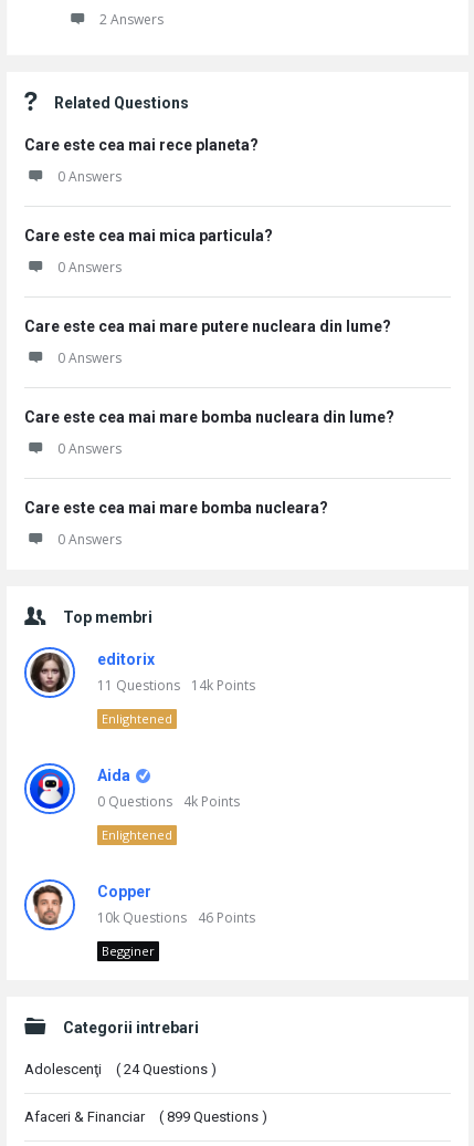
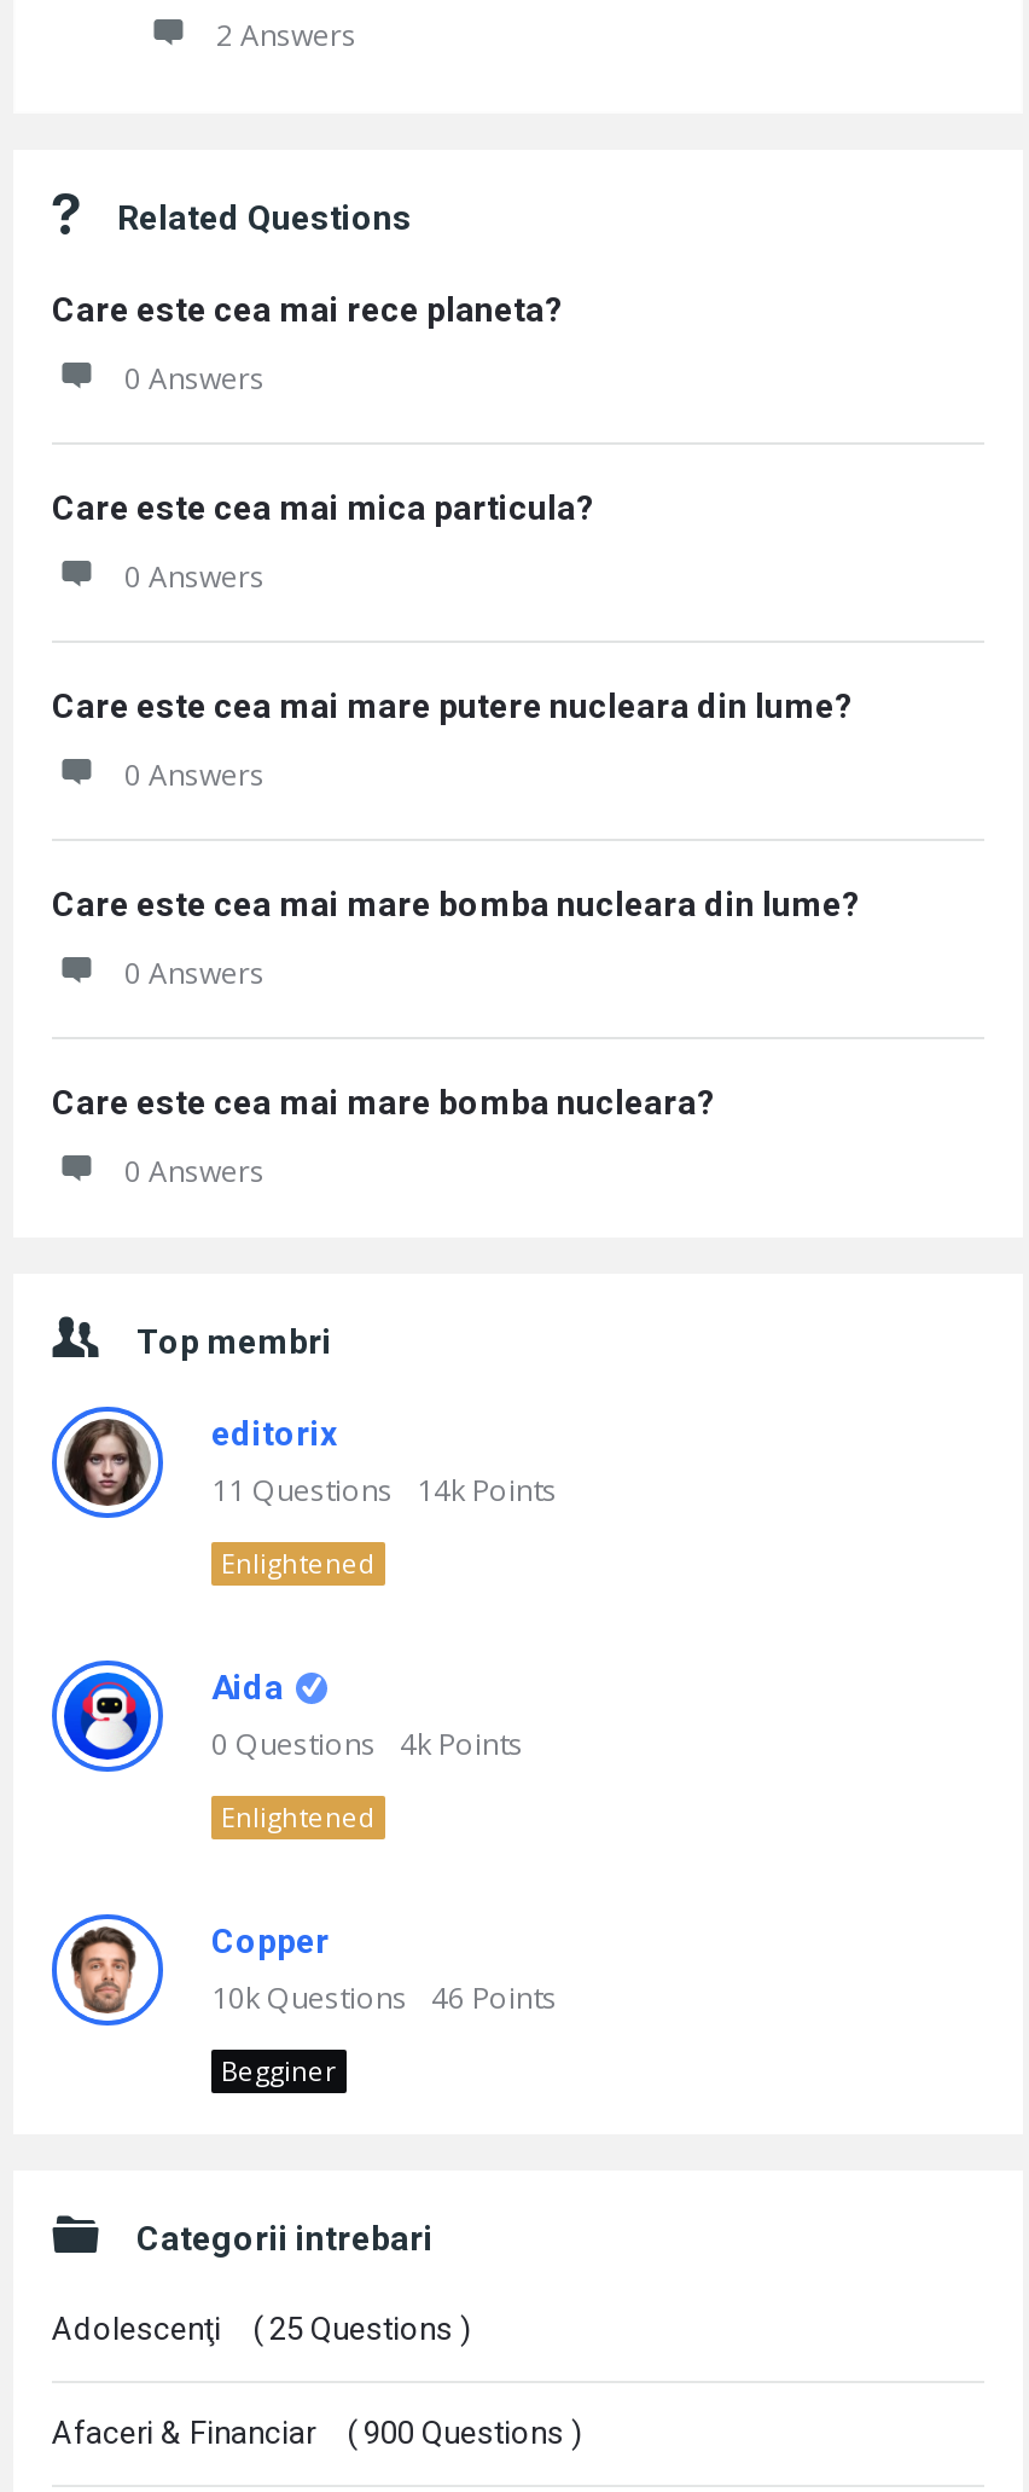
[24,1061,217,1077] Adolescenţi ( 24 Questions ) -> [52,2311,472,2347] Adolescenţi ( 25 Questions )
[24,1108,267,1125] Afaceri & Financiar ( 899 Questions ) -> [52,2415,583,2451] Afaceri & Financiar ( 900 Questions )

